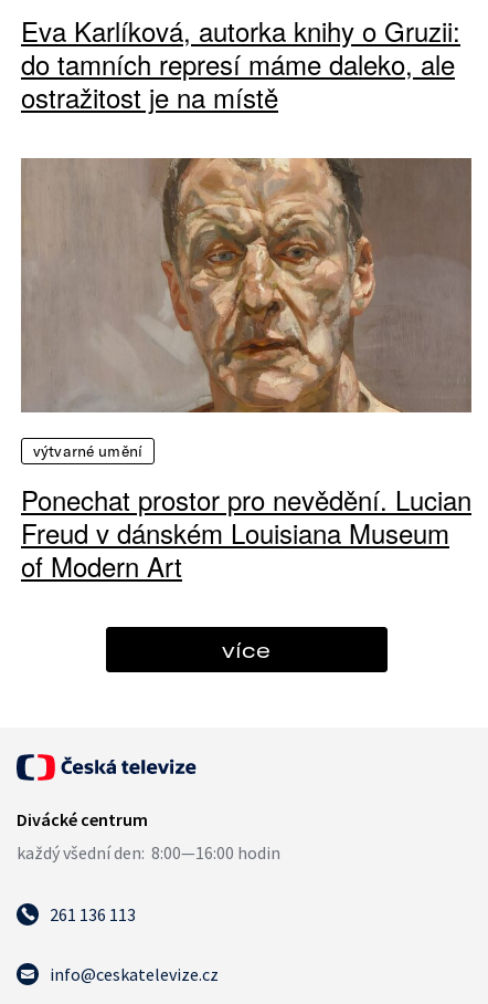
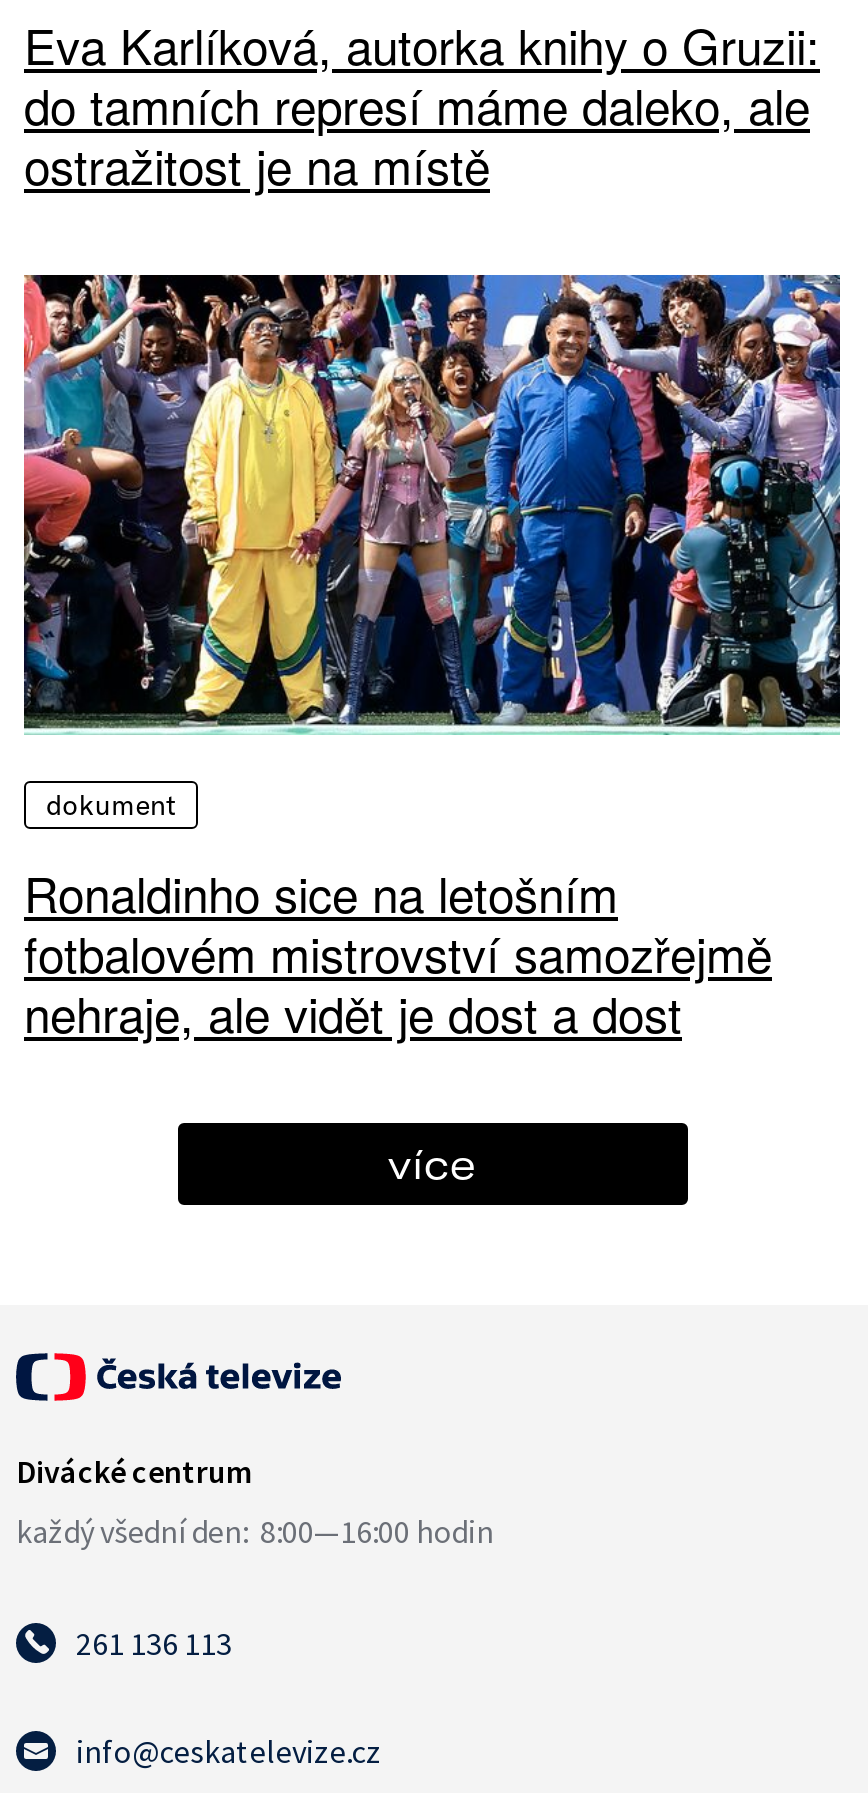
[21,157,473,462] [image] | výtvarné umění -> [22,273,842,824] [image] | dokument
[21,480,471,585] Ponechat prostor pro nevědění. Lucian | Freud v dánském Louisiana Museum | of Modern Art -> [24,858,772,1048] Ronaldinho sice na letošním | fotbalovém mistrovství samozřejmě | nehraje, ale vidět je dost a dost

